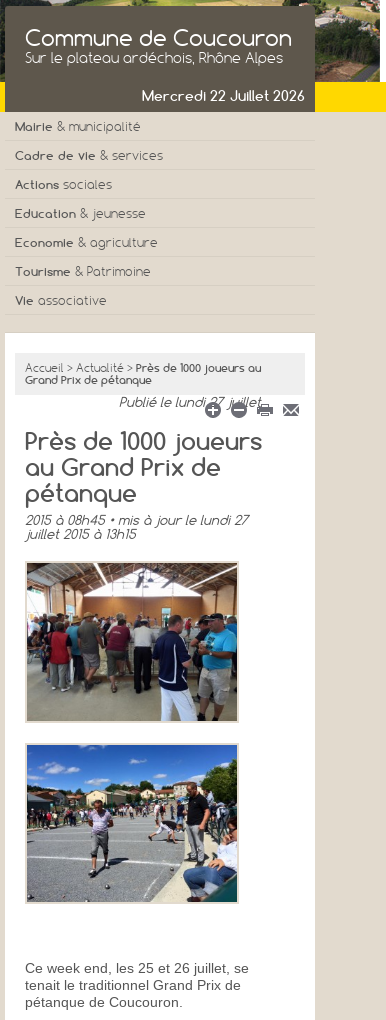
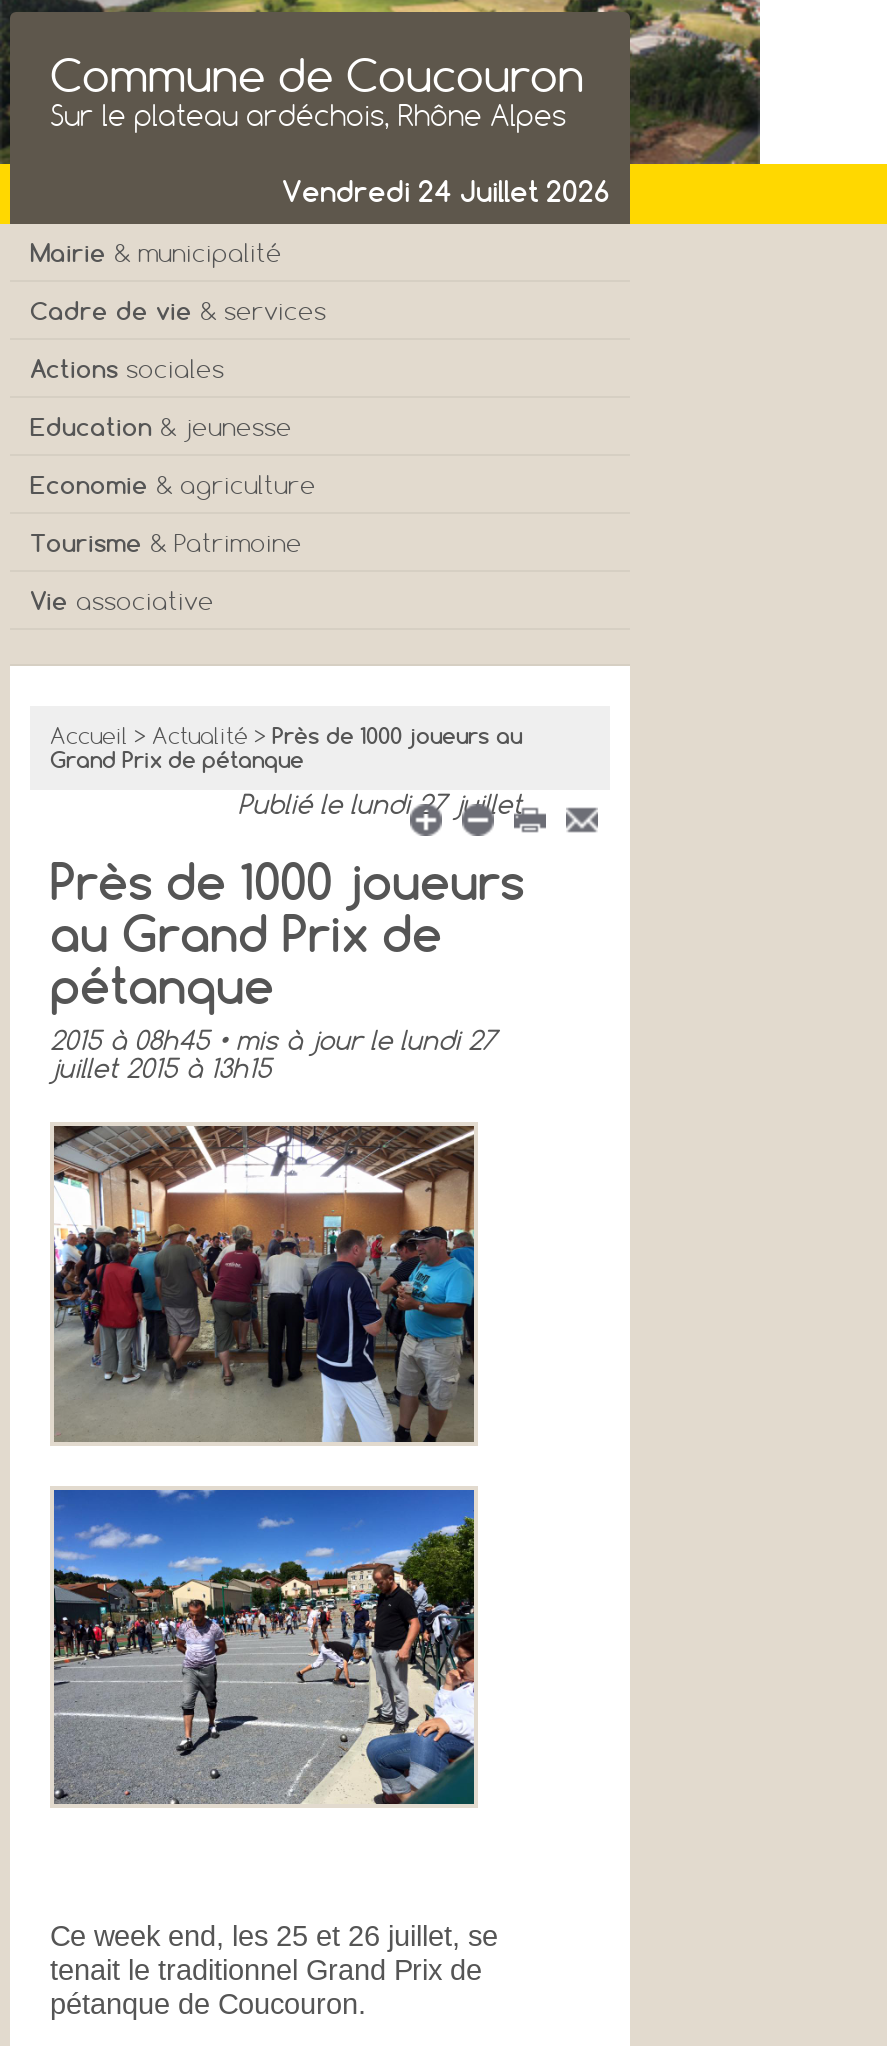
[142,87,305,105] Mercredi 22 Juillet 2026 -> [282,174,610,210] Vendredi 24 Juillet 2026

